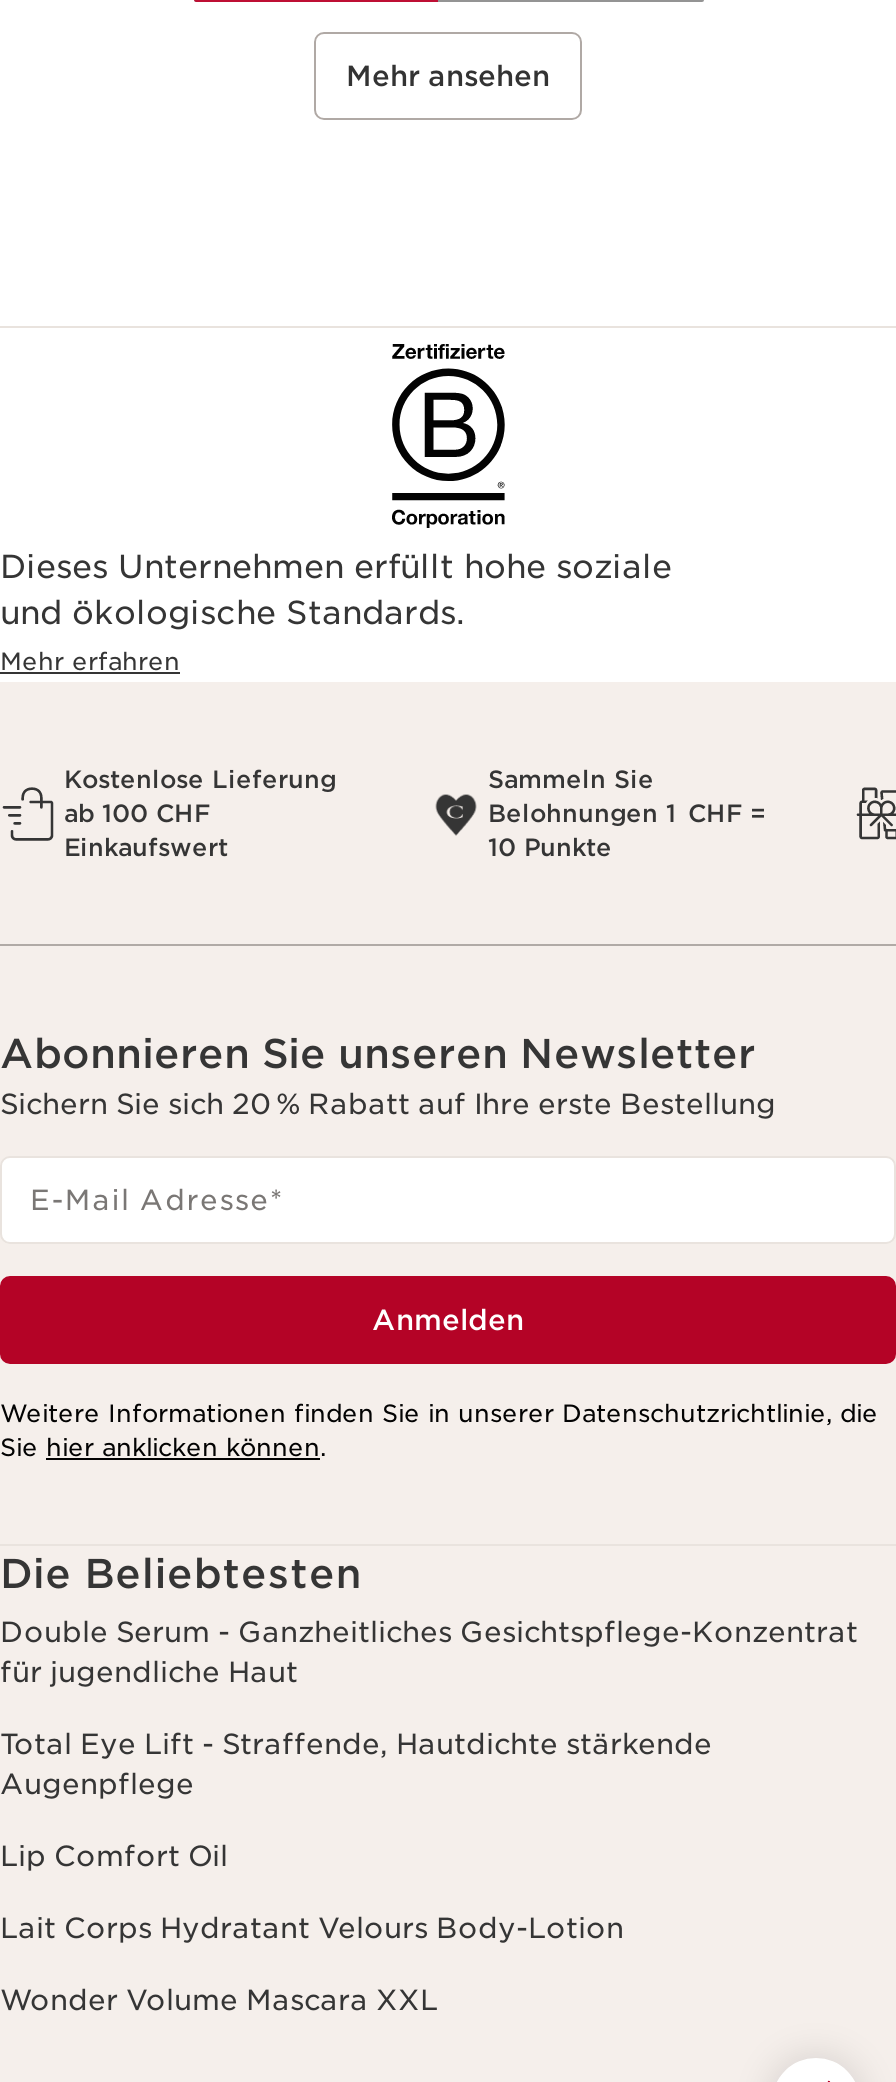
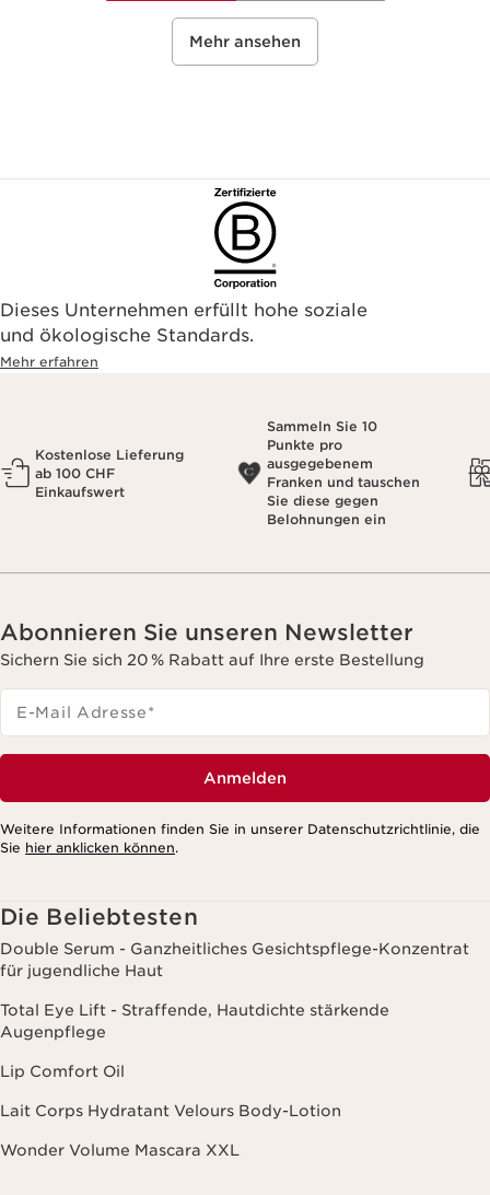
[488,765,766,863] Sammeln Sie | Belohnungen 1 CHF = | 10 Punkte -> [267,419,420,528] Sammeln Sie 10 | Punkte pro | ausgegebenem | Franken und tauschen | Sie diese gegen | Belohnungen ein

